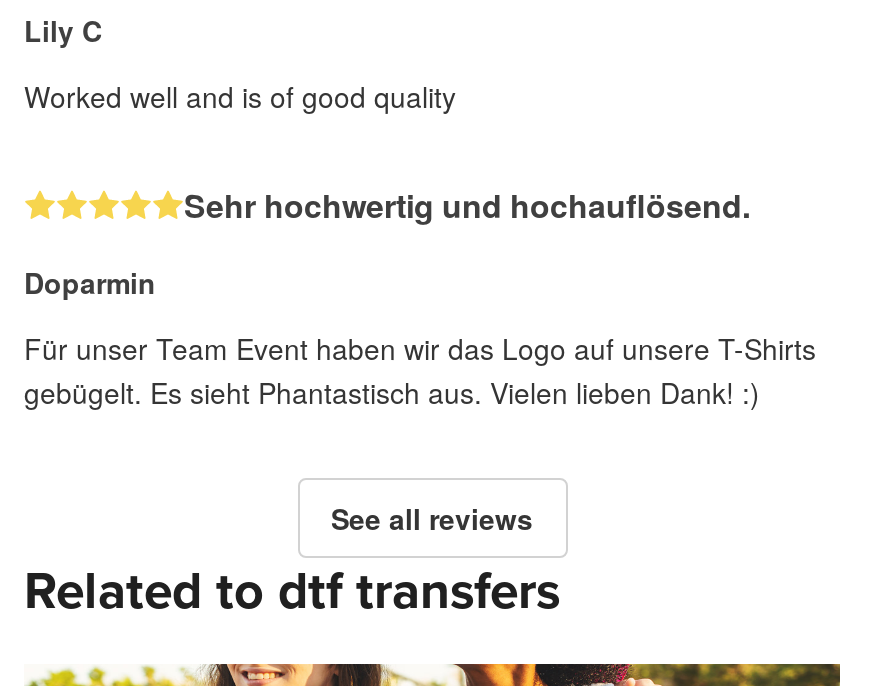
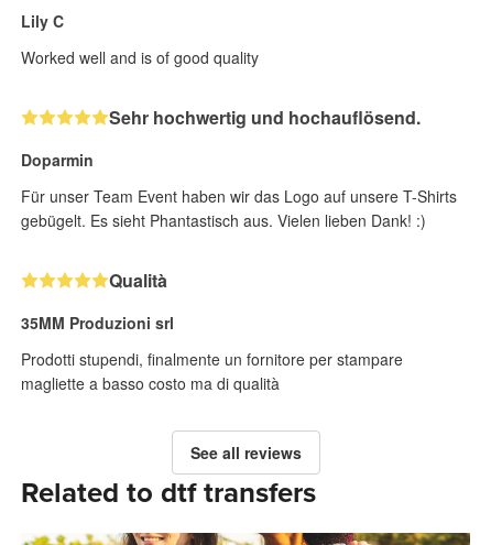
none -> [21,268,403,394] Qualità | 35MM Produzioni srl | Prodotti stupendi, finalmente un fornitore per stampare | magliette a basso costo ma di qualità

